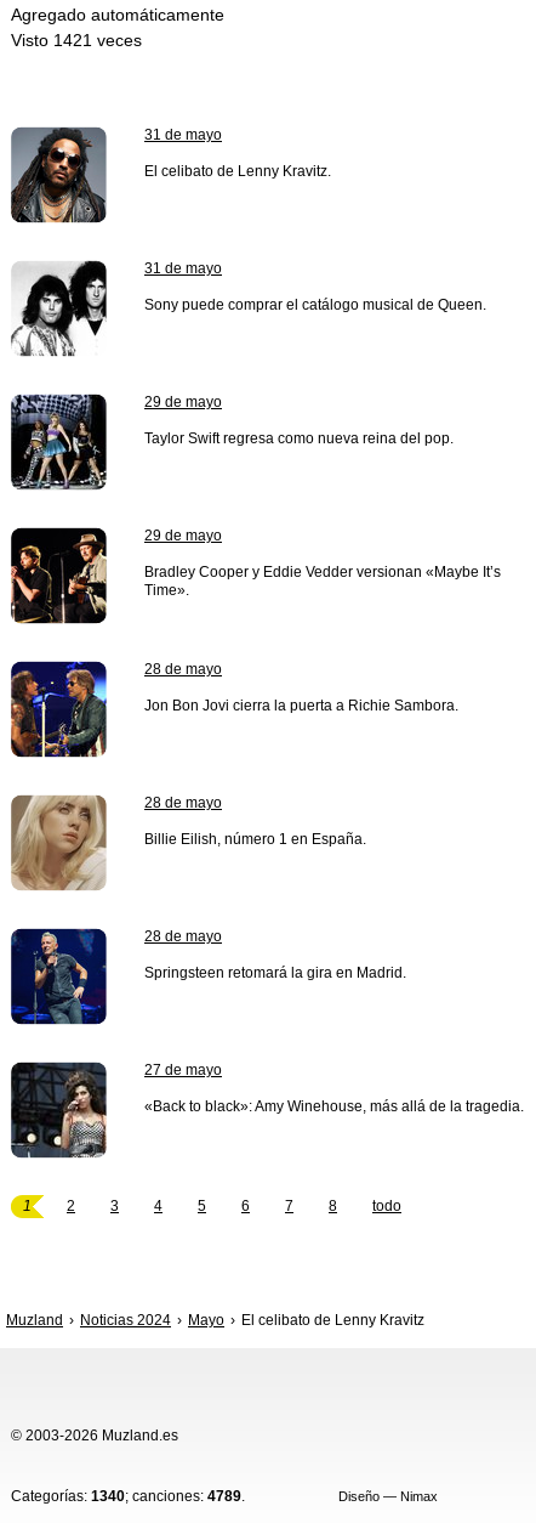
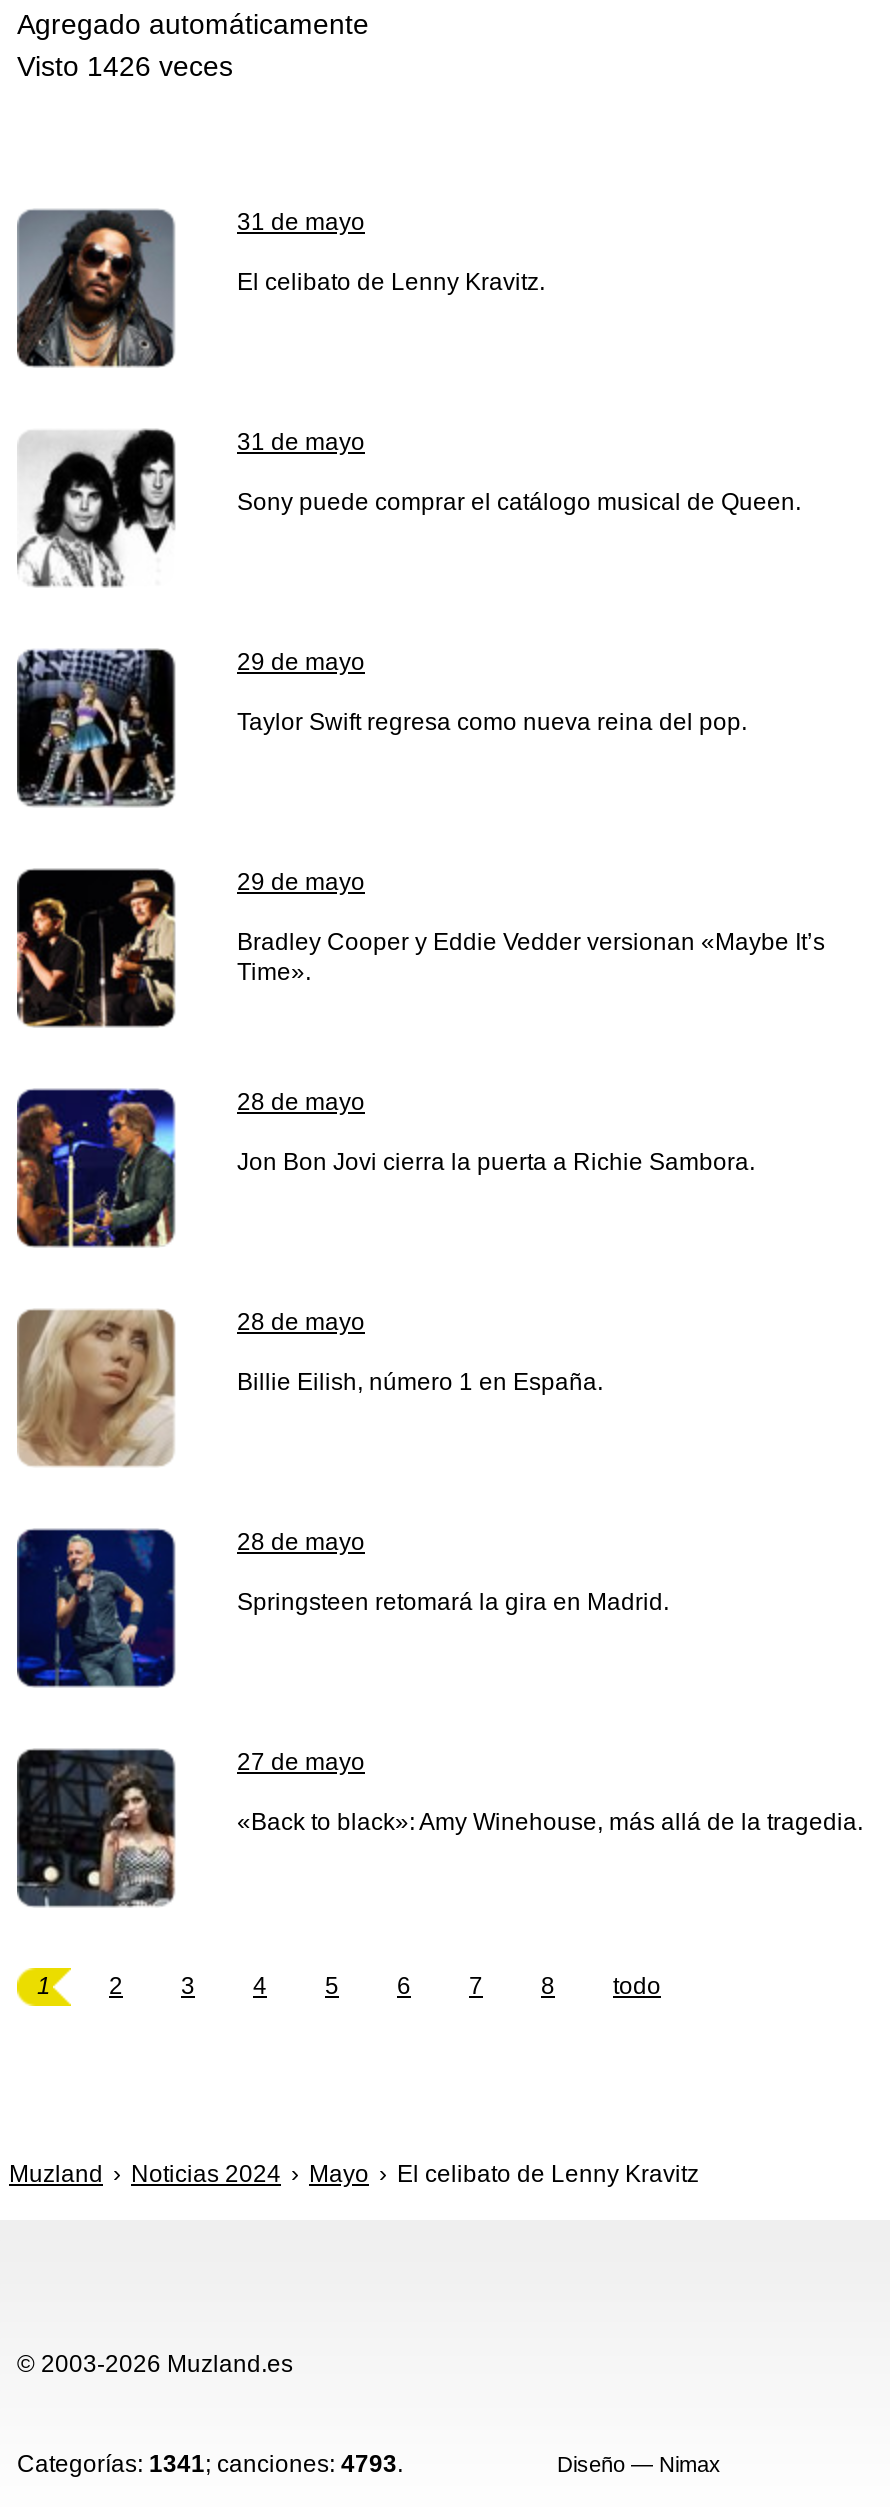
[11,30,142,50] Visto 1421 veces -> [17,50,233,82] Visto 1426 veces
[11,1488,245,1505] Сategorías: 1340; canciones: 4789. -> [17,2450,403,2478] Сategorías: 1341; canciones: 4793.

